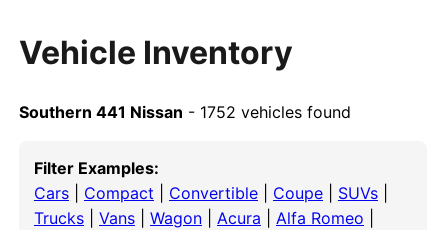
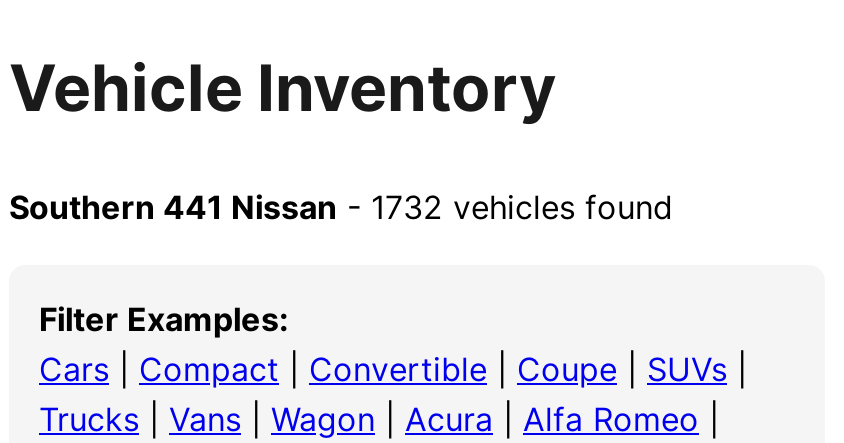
[19,102,351,122] Southern 441 Nissan - 1752 vehicles found -> [9,187,673,227] Southern 441 Nissan - 1732 vehicles found

